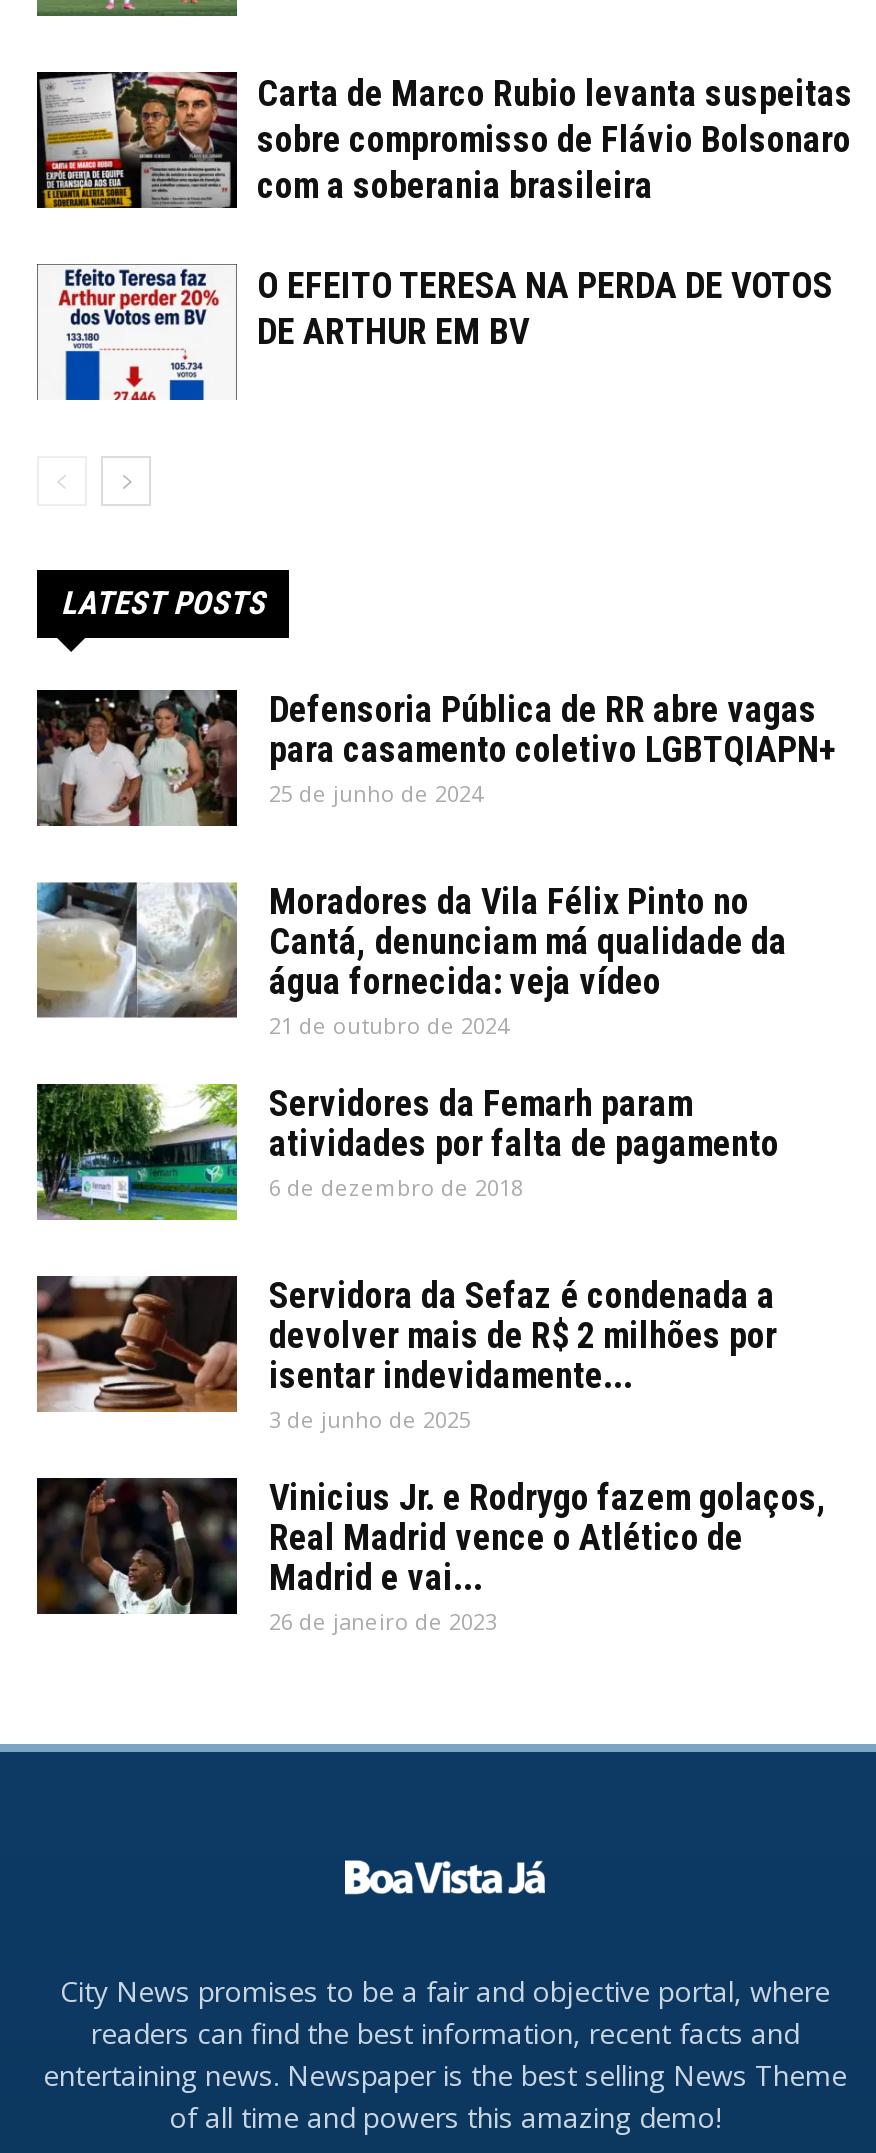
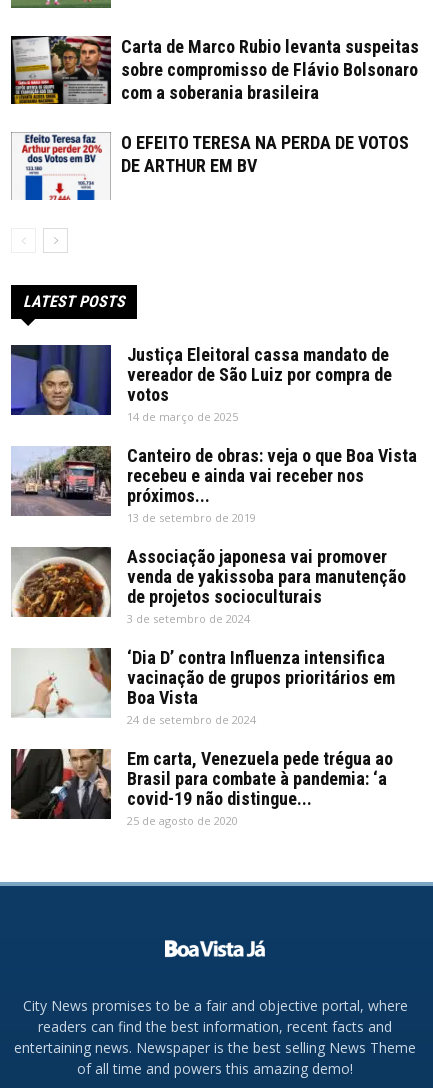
[35,687,837,828] [image] | Defensoria Pública de RR abre vagas | para casamento coletivo LGBTQIAPN+ | 25 de junho de 2024 -> [10,343,392,423] [image] | Justiça Eleitoral cassa mandato de | vereador de São Luiz por compra de | votos | 14 de março de 2025
[37,879,787,1039] [image] | Moradores da Vila Félix Pinto no | Cantá, denunciam má qualidade da | água fornecida: veja vídeo | 21 de outubro de 2024 -> [11,444,417,524] [image] | Canteiro de obras: veja o que Boa Vista | recebeu e ainda vai receber nos | próximos... | 13 de setembro de 2019
[35,1081,779,1222] [image] | Servidores da Femarh param | atividades por falta de pagamento | 6 de dezembro de 2018 -> [12,545,406,625] [image] | Associação japonesa vai promover | venda de yakissoba para manutenção | de projetos socioculturais | 3 de setembro de 2024
[35,1273,777,1433] [image] | Servidora da Sefaz é condenada a | devolver mais de R$ 2 milhões por | isentar indevidamente... | 3 de junho de 2025 -> [12,646,395,726] [image] | ‘Dia D’ contra Influenza intensifica | vacinação de grupos prioritários em | Boa Vista | 24 de setembro de 2024
[37,1475,827,1635] [image] | Vinicius Jr. e Rodrygo fazem golaços, | Real Madrid vence o Atlético de | Madrid e vai... | 26 de janeiro de 2023 -> [11,747,393,827] [image] | Em carta, Venezuela pede trégua ao | Brasil para combate à pandemia: ‘a | covid-19 não distingue... | 25 de agosto de 2020

